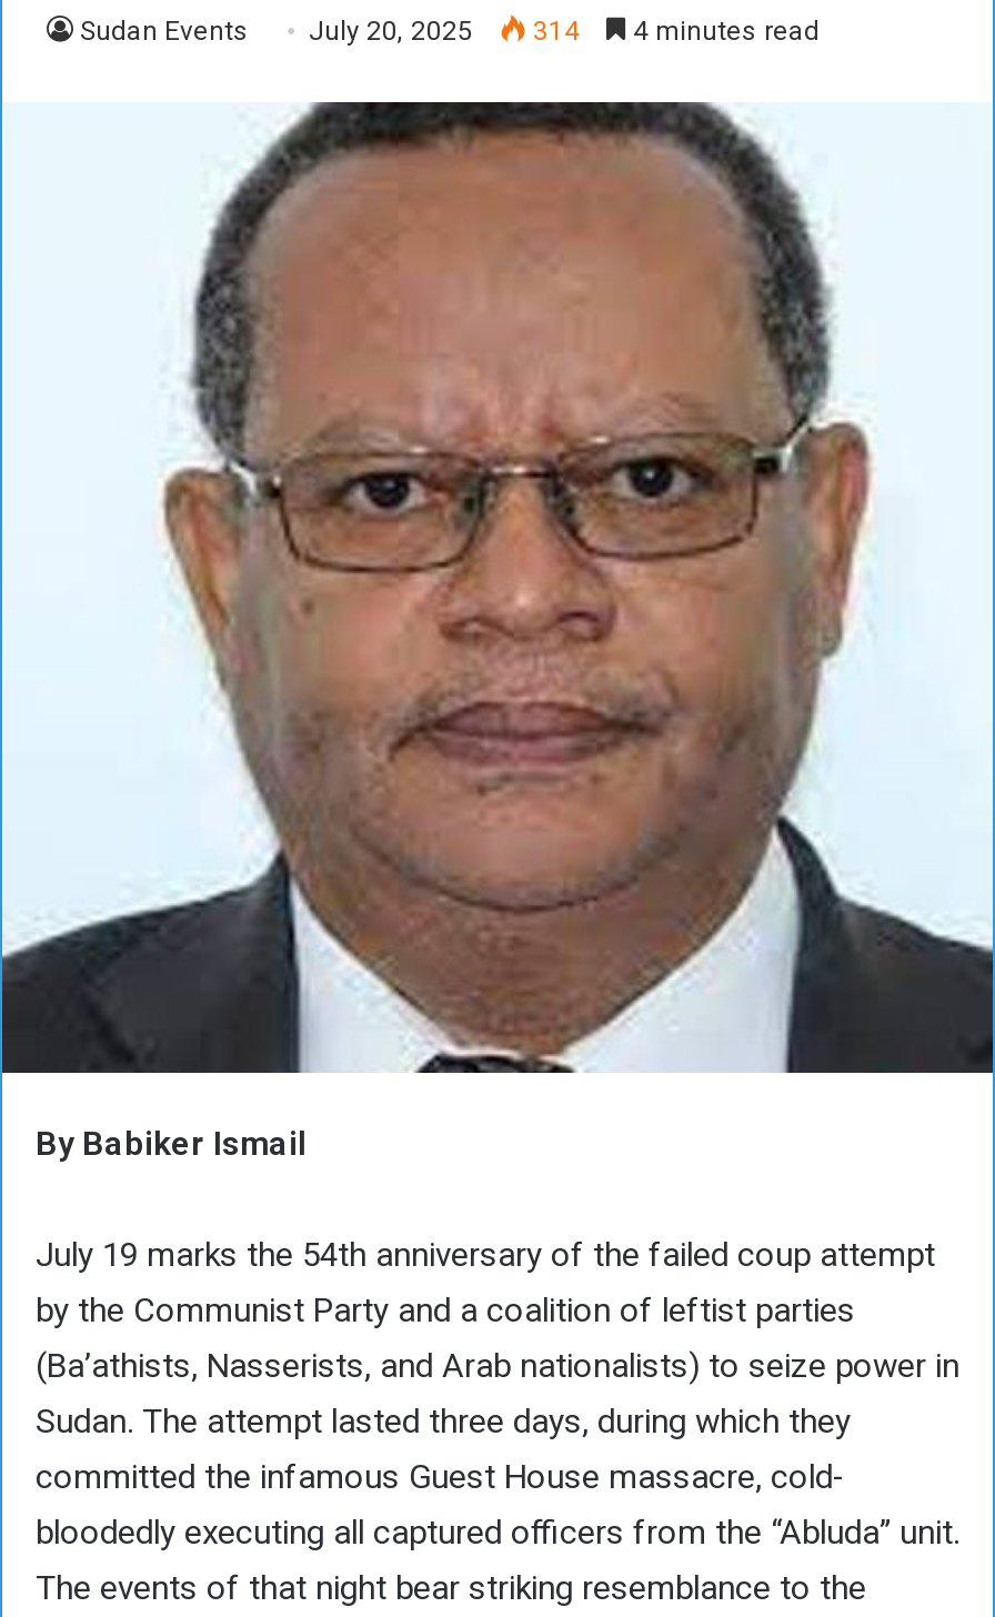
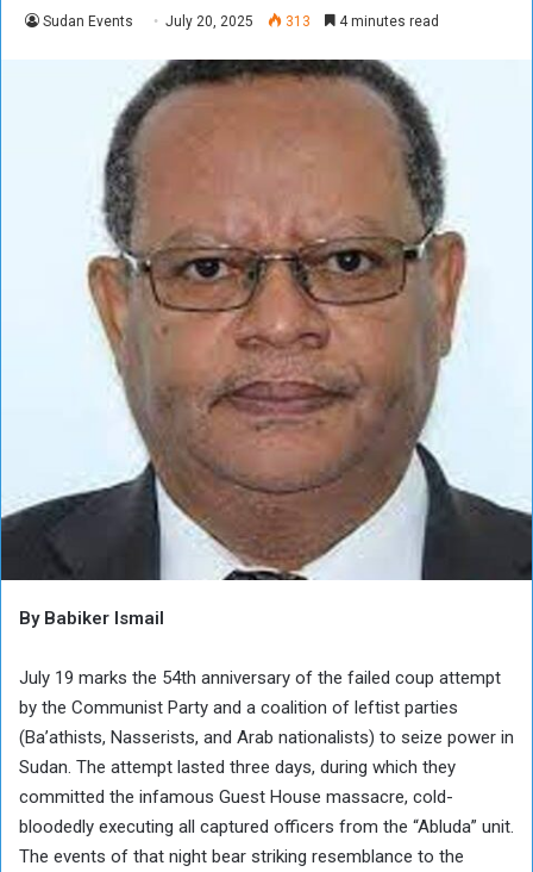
[80,16,820,47] Sudan Events July 20, 2025 314 4 minutes read -> [43,13,439,30] Sudan Events July 20, 2025 313 4 minutes read

